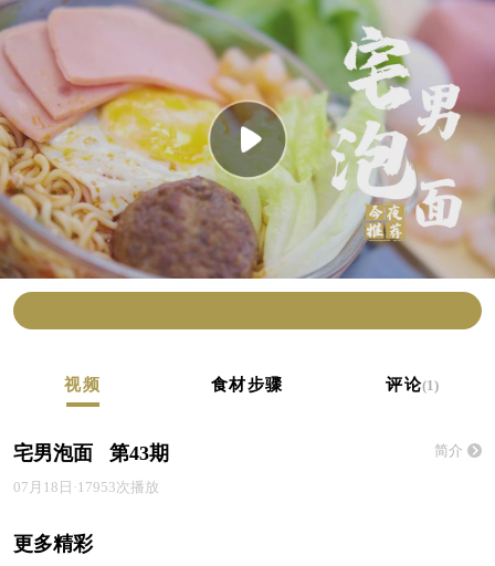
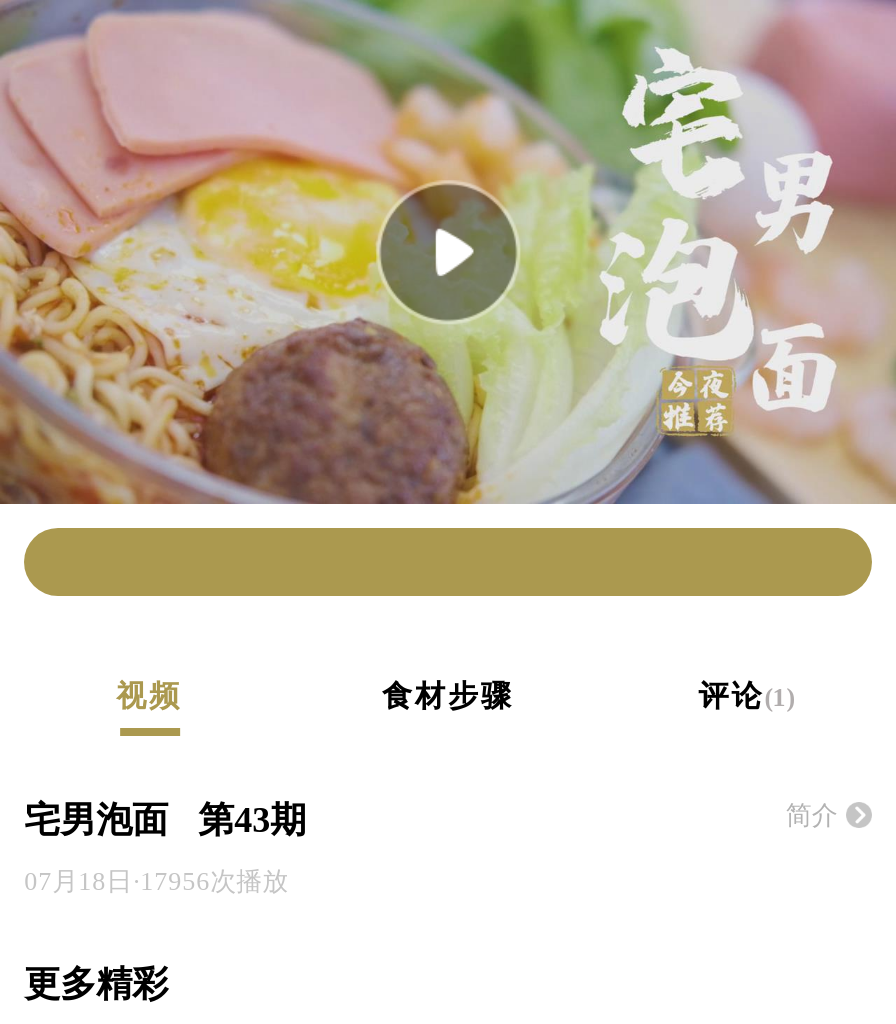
[13,479,159,495] 07月18日·17953次播放 -> [24,866,288,896] 07月18日·17956次播放

